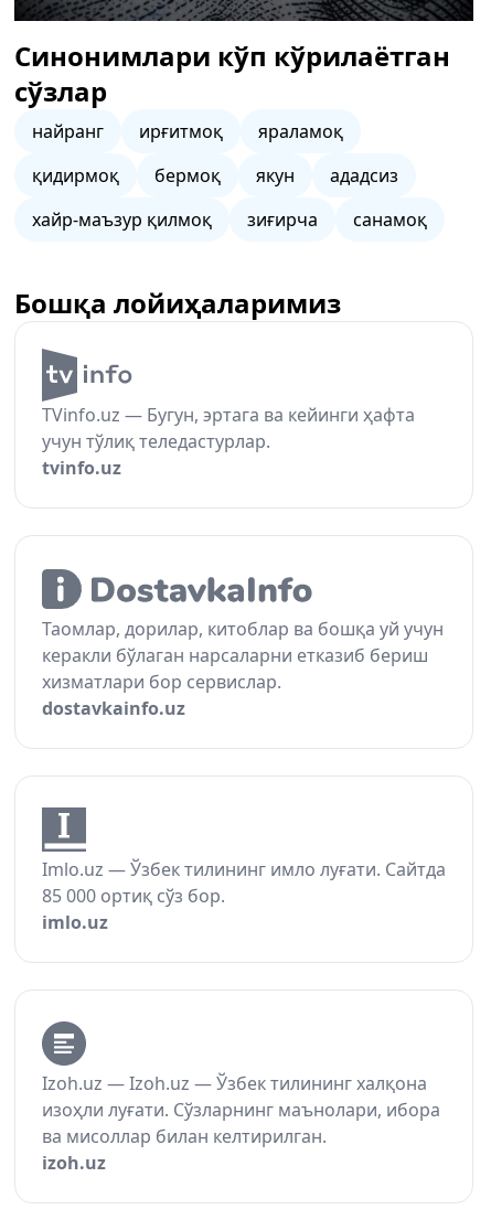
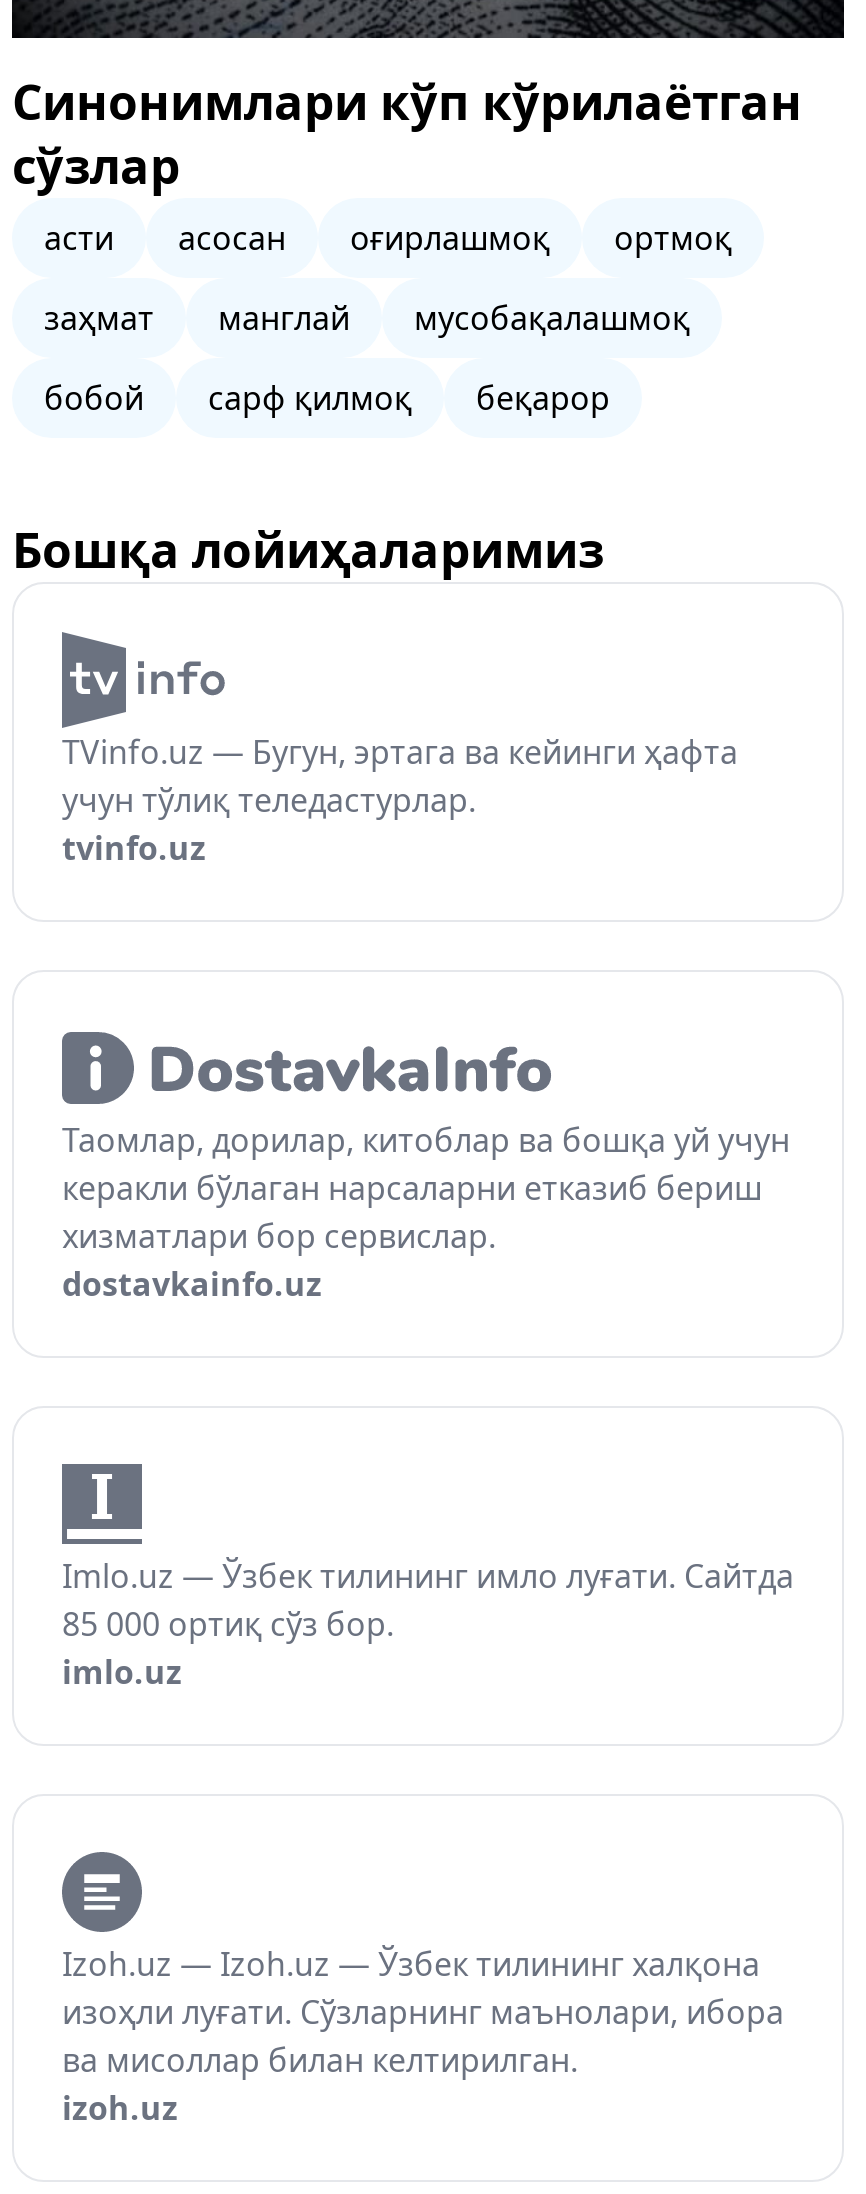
[32,119,343,143] найранг | ирғитмоқ | яраламоқ -> [44,216,732,260] асти | асосан | оғирлашмоқ | ортмоқ
[32,163,398,188] қидирмоқ | бермоқ | якун | ададсиз -> [44,296,690,340] заҳмат | манглай | мусобақалашмоқ
[32,207,427,232] хайр-маъзур қилмоқ | зиғирча | санамоқ -> [44,376,610,420] бобой | сарф қилмоқ | беқарор

